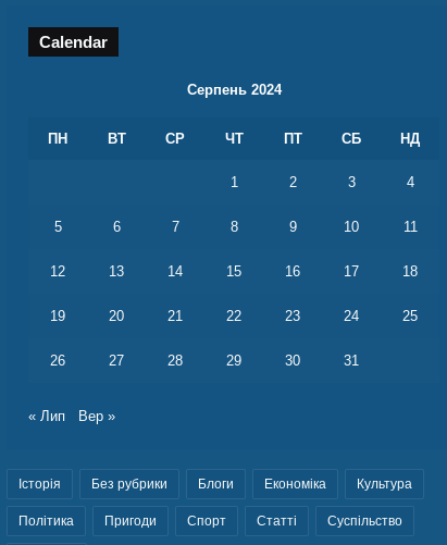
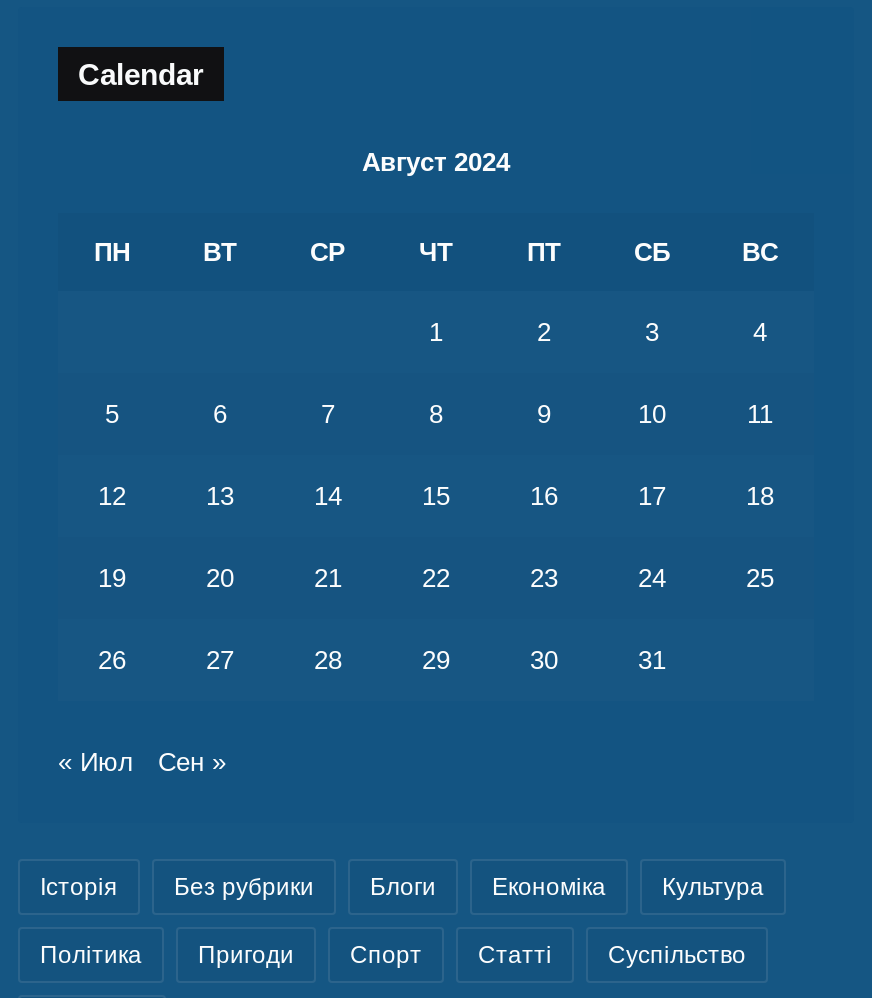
[187,82,281,98] Серпень 2024 -> [362,147,510,177] Август 2024
[400,131,420,147] НД -> [742,237,778,267] ВС
[28,408,115,424] « Лип | Вер » -> [58,746,226,776] « Июл | Сен »

